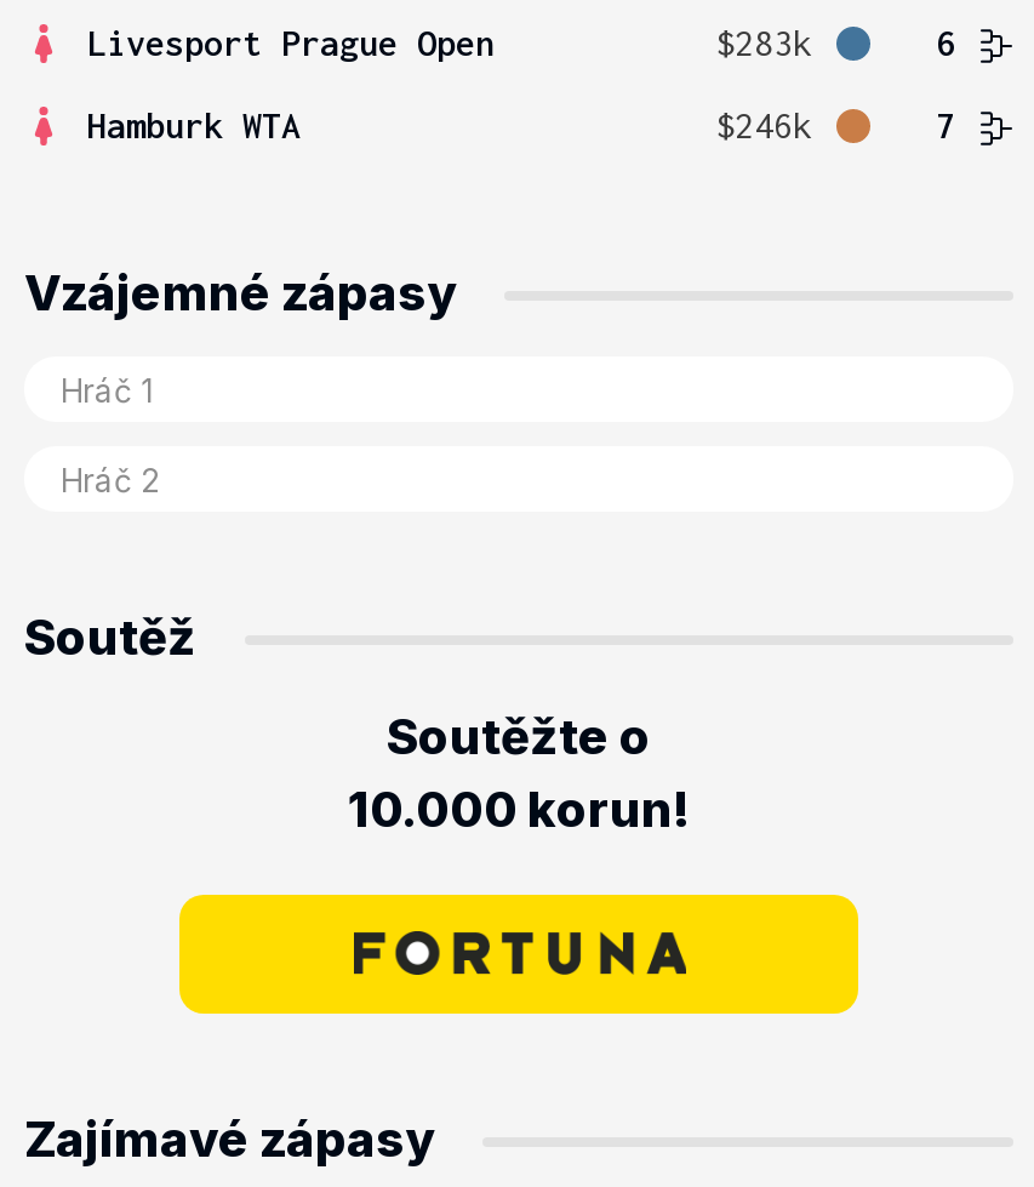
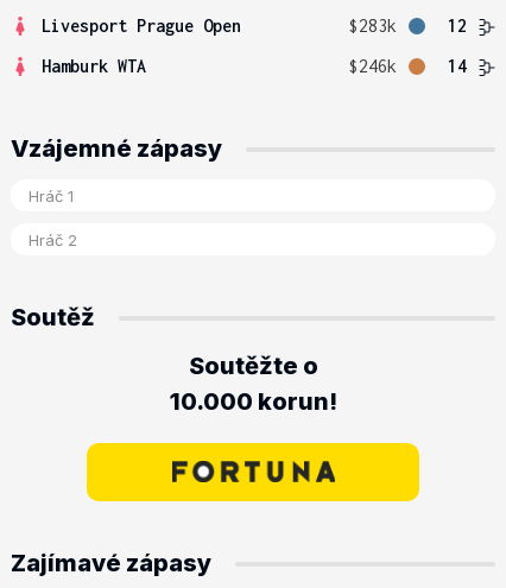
[936,22,955,63] 6 -> [448,15,467,36] 12
[936,104,955,145] 7 -> [448,56,467,76] 14

